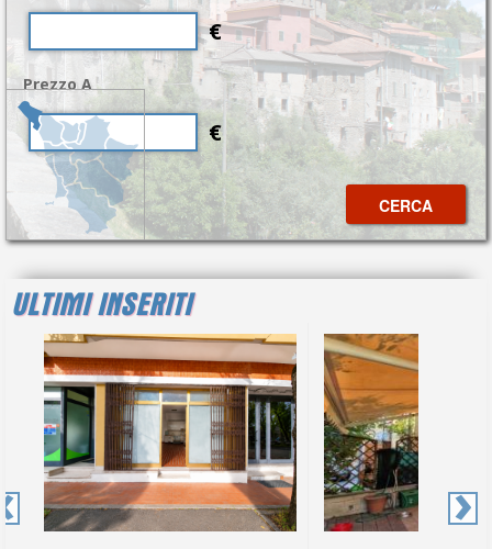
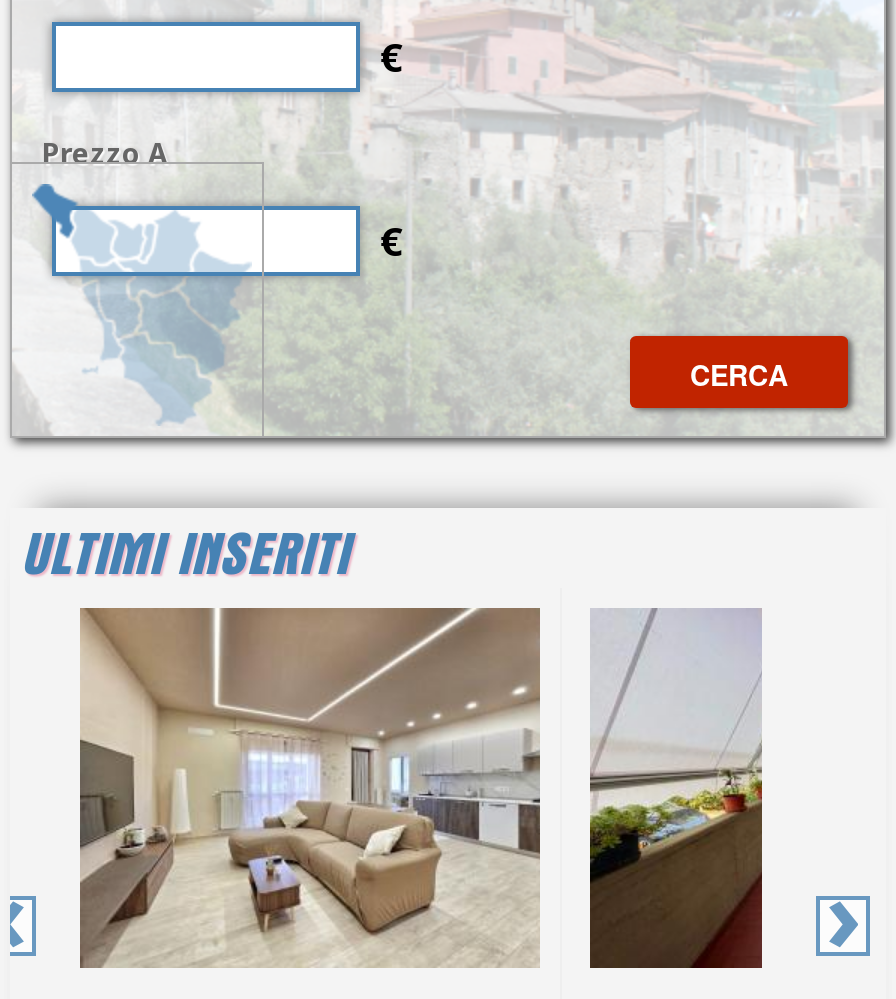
[43,334,298,531] [image] -> [78,606,542,968] [image]
[323,333,420,533] [image] -> [590,608,762,970] [image]

